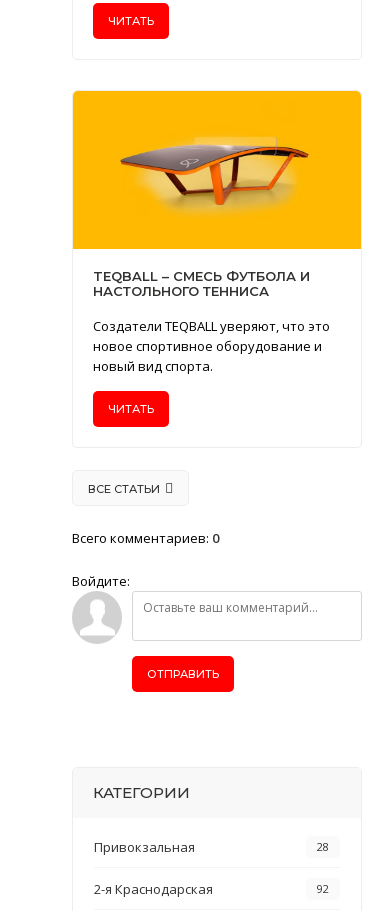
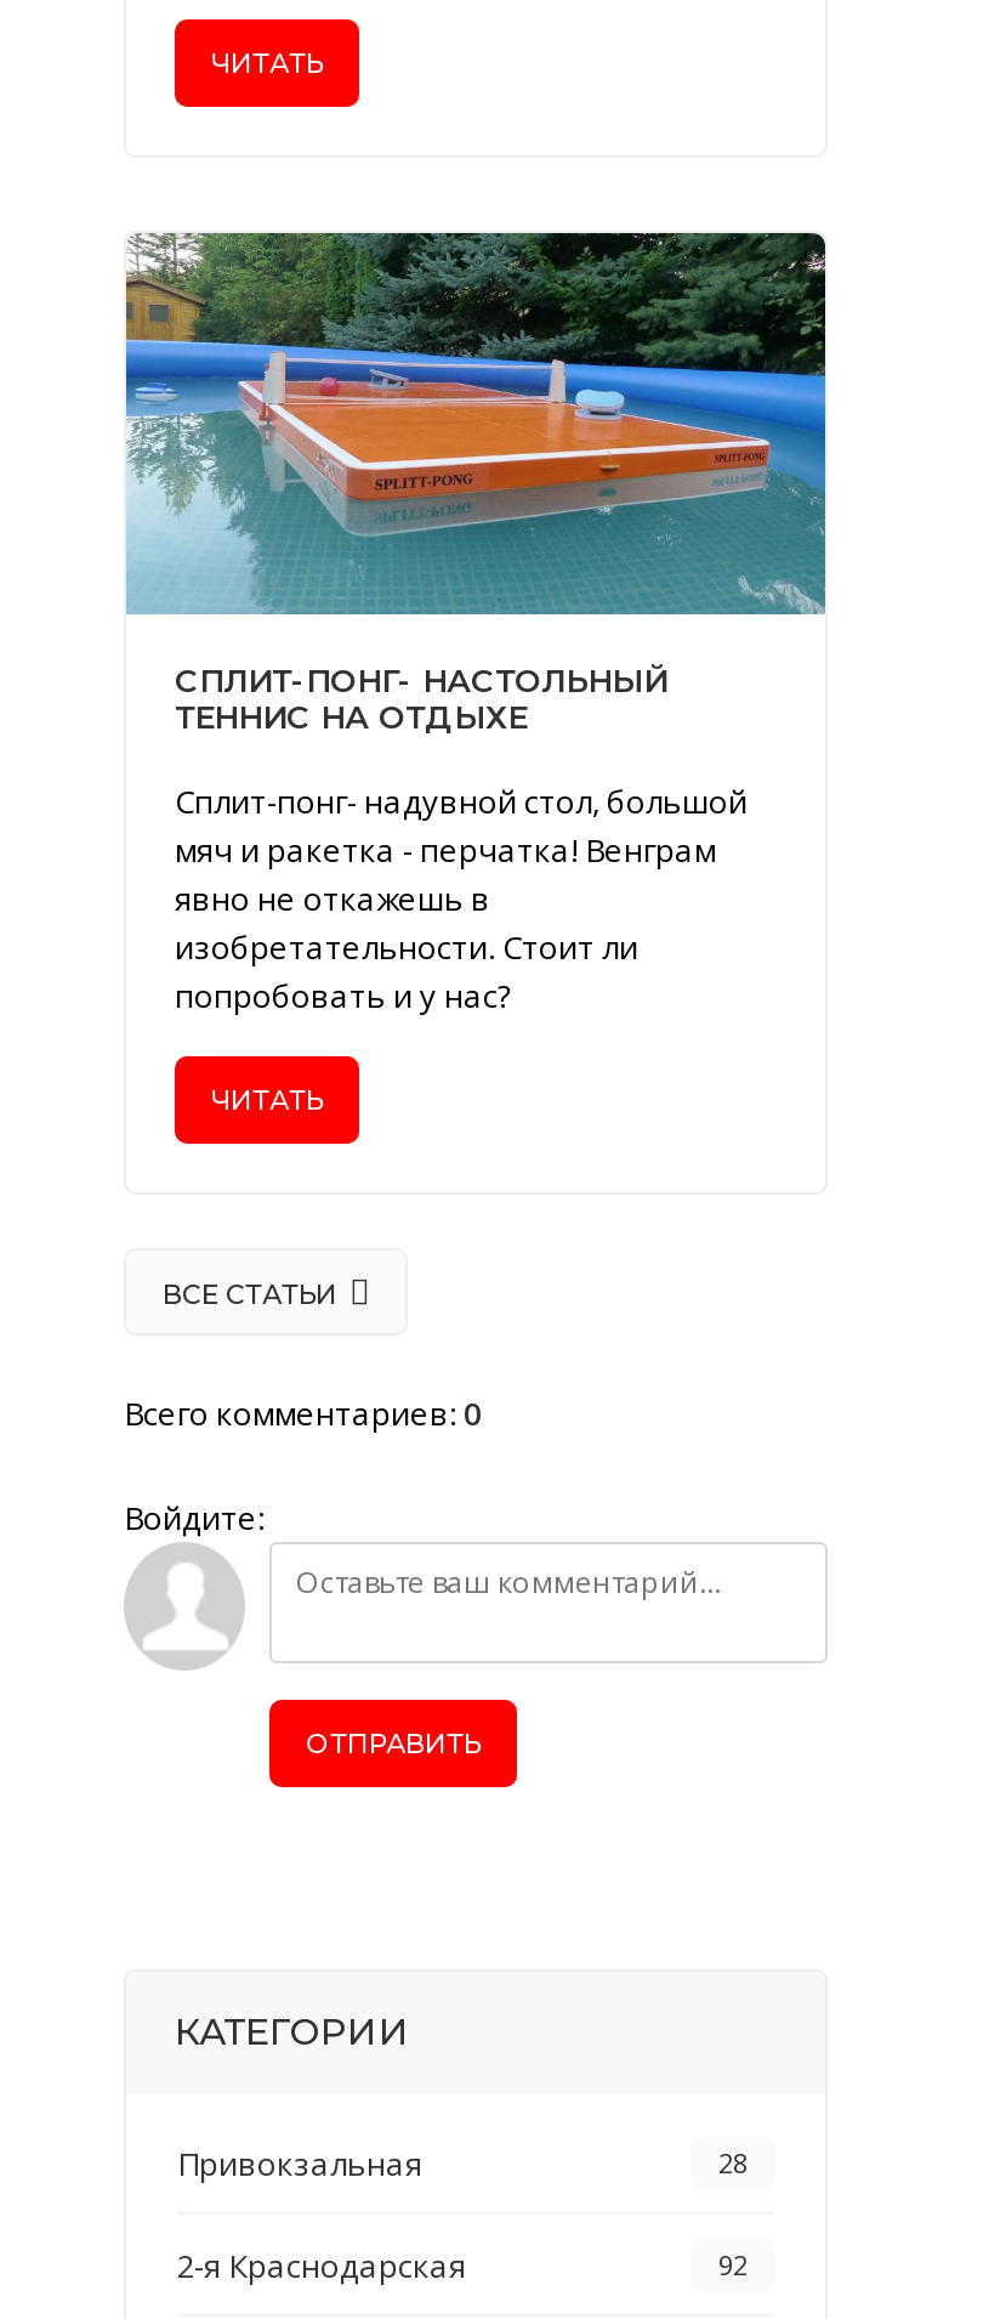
[72,90,362,299] [image] | TEQBALL – СМЕСЬ ФУТБОЛА И | НАСТОЛЬНОГО ТЕННИСА -> [124,229,828,736] [image] | СПЛИТ-ПОНГ- НАСТОЛЬНЫЙ | ТЕННИС НА ОТДЫХЕ
[93,317,330,375] Создатели TEQBALL уверяют, что это | новое спортивное оборудование и | новый вид спорта. -> [175,780,748,1018] Сплит-понг- надувной стол, большой | мяч и ракетка - перчатка! Венграм | явно не откажешь в | изобретательности. Стоит ли | попробовать и у нас?

